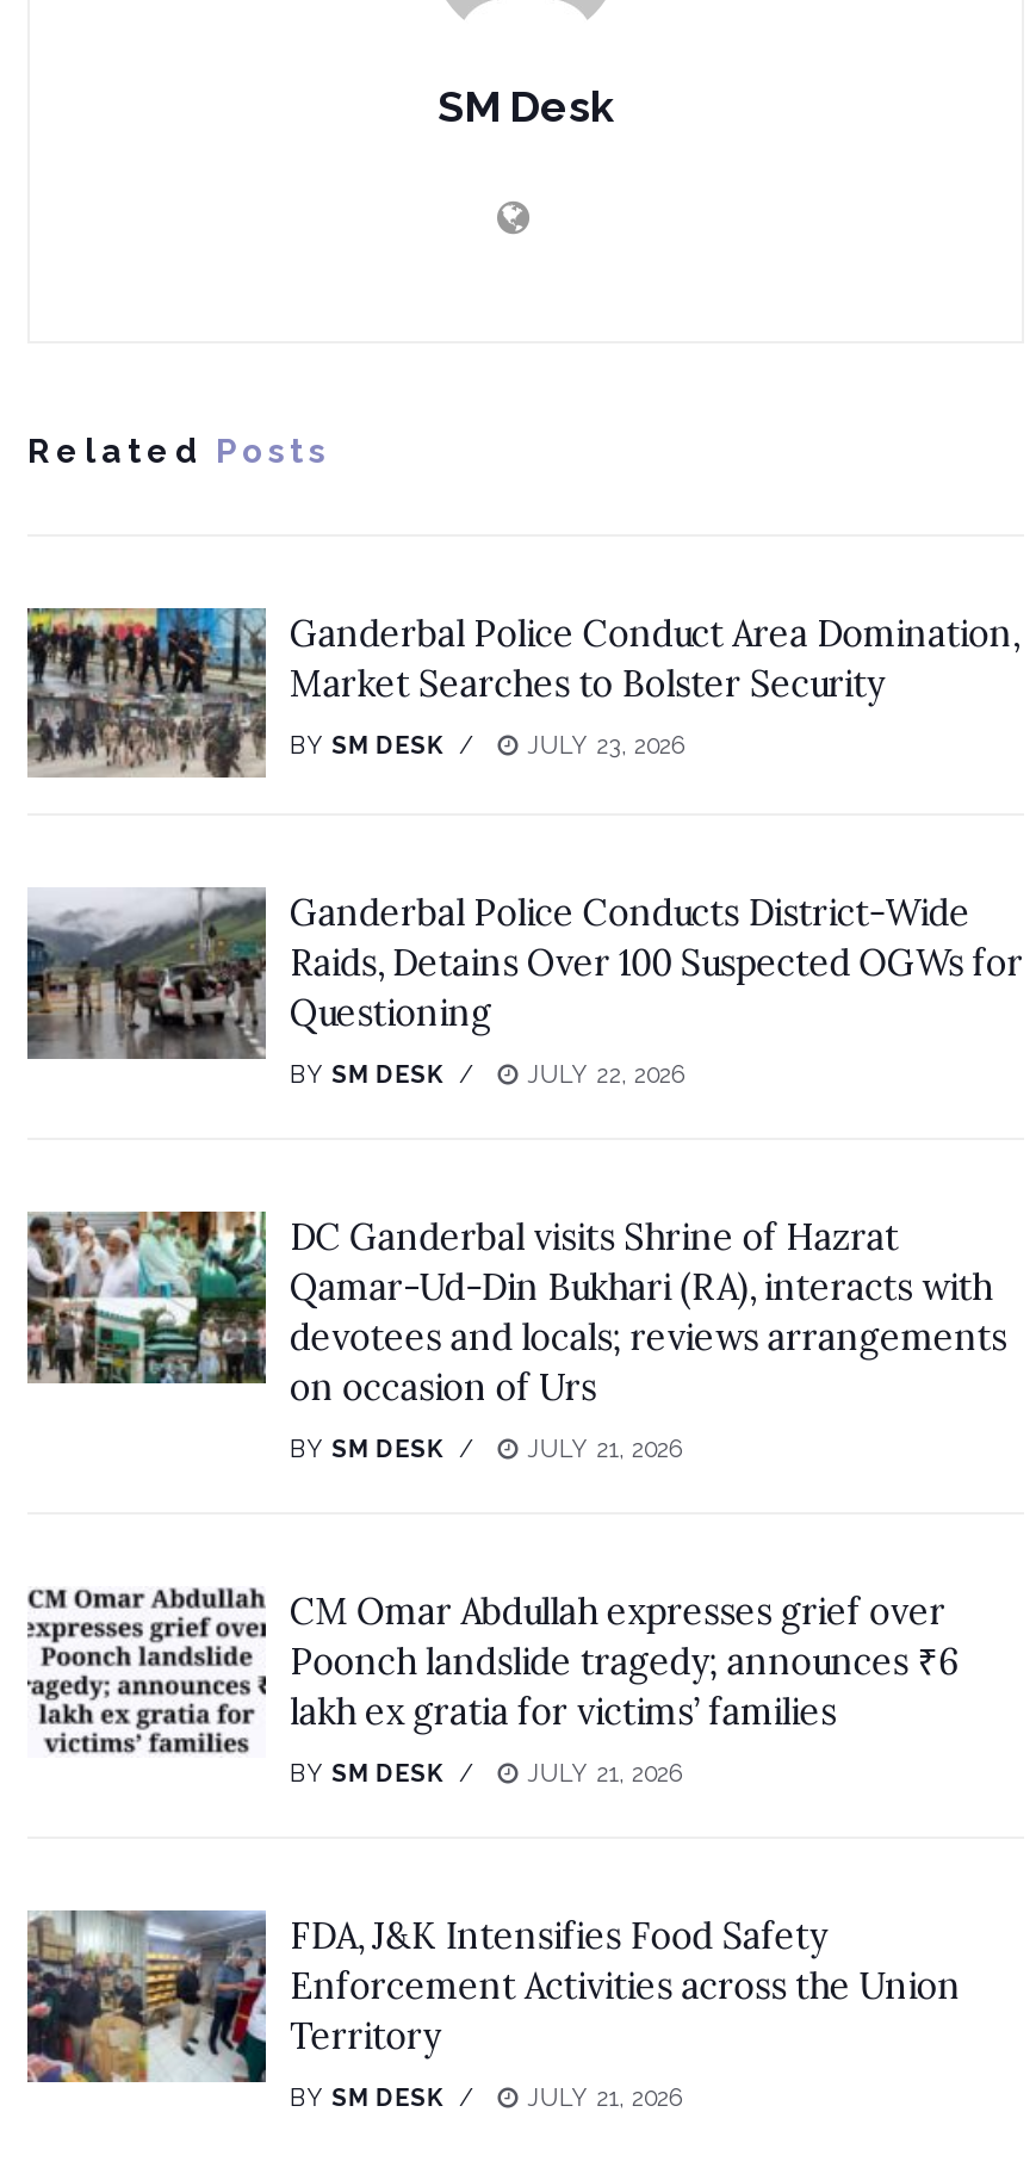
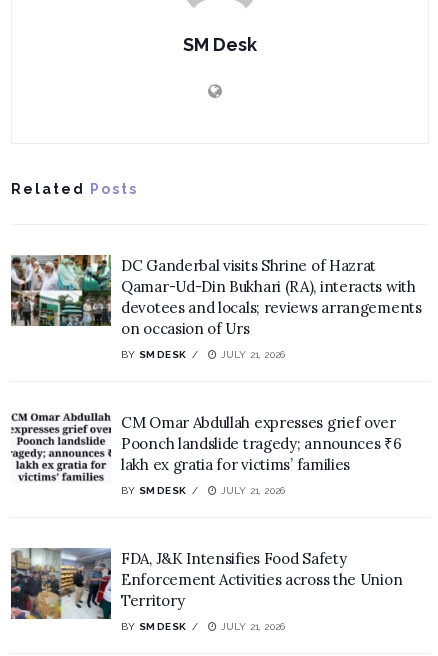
[25,606,1019,780] [image] | Ganderbal Police Conduct Area Domination, | Market Searches to Bolster Security | BY SM DESK | JULY 23, 2026 -> none
[25,885,1023,1088] [image] | Ganderbal Police Conducts District-Wide | Raids, Detains Over 100 Suspected OGWs for | Questioning | BY SM DESK | JULY 22, 2026 -> none

